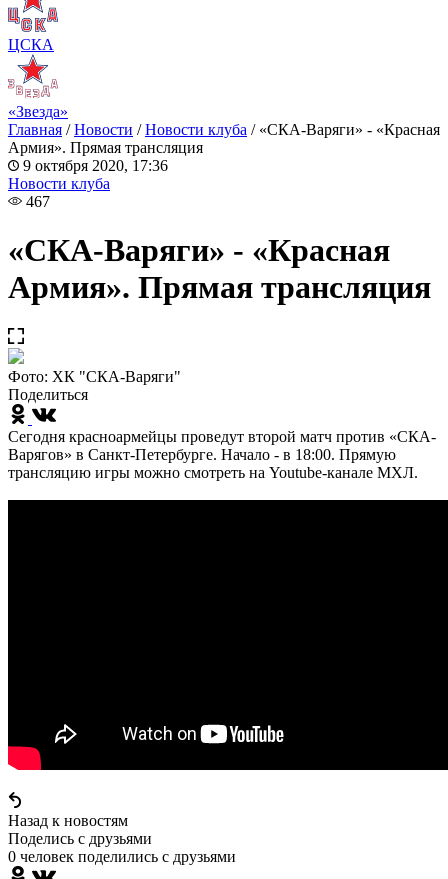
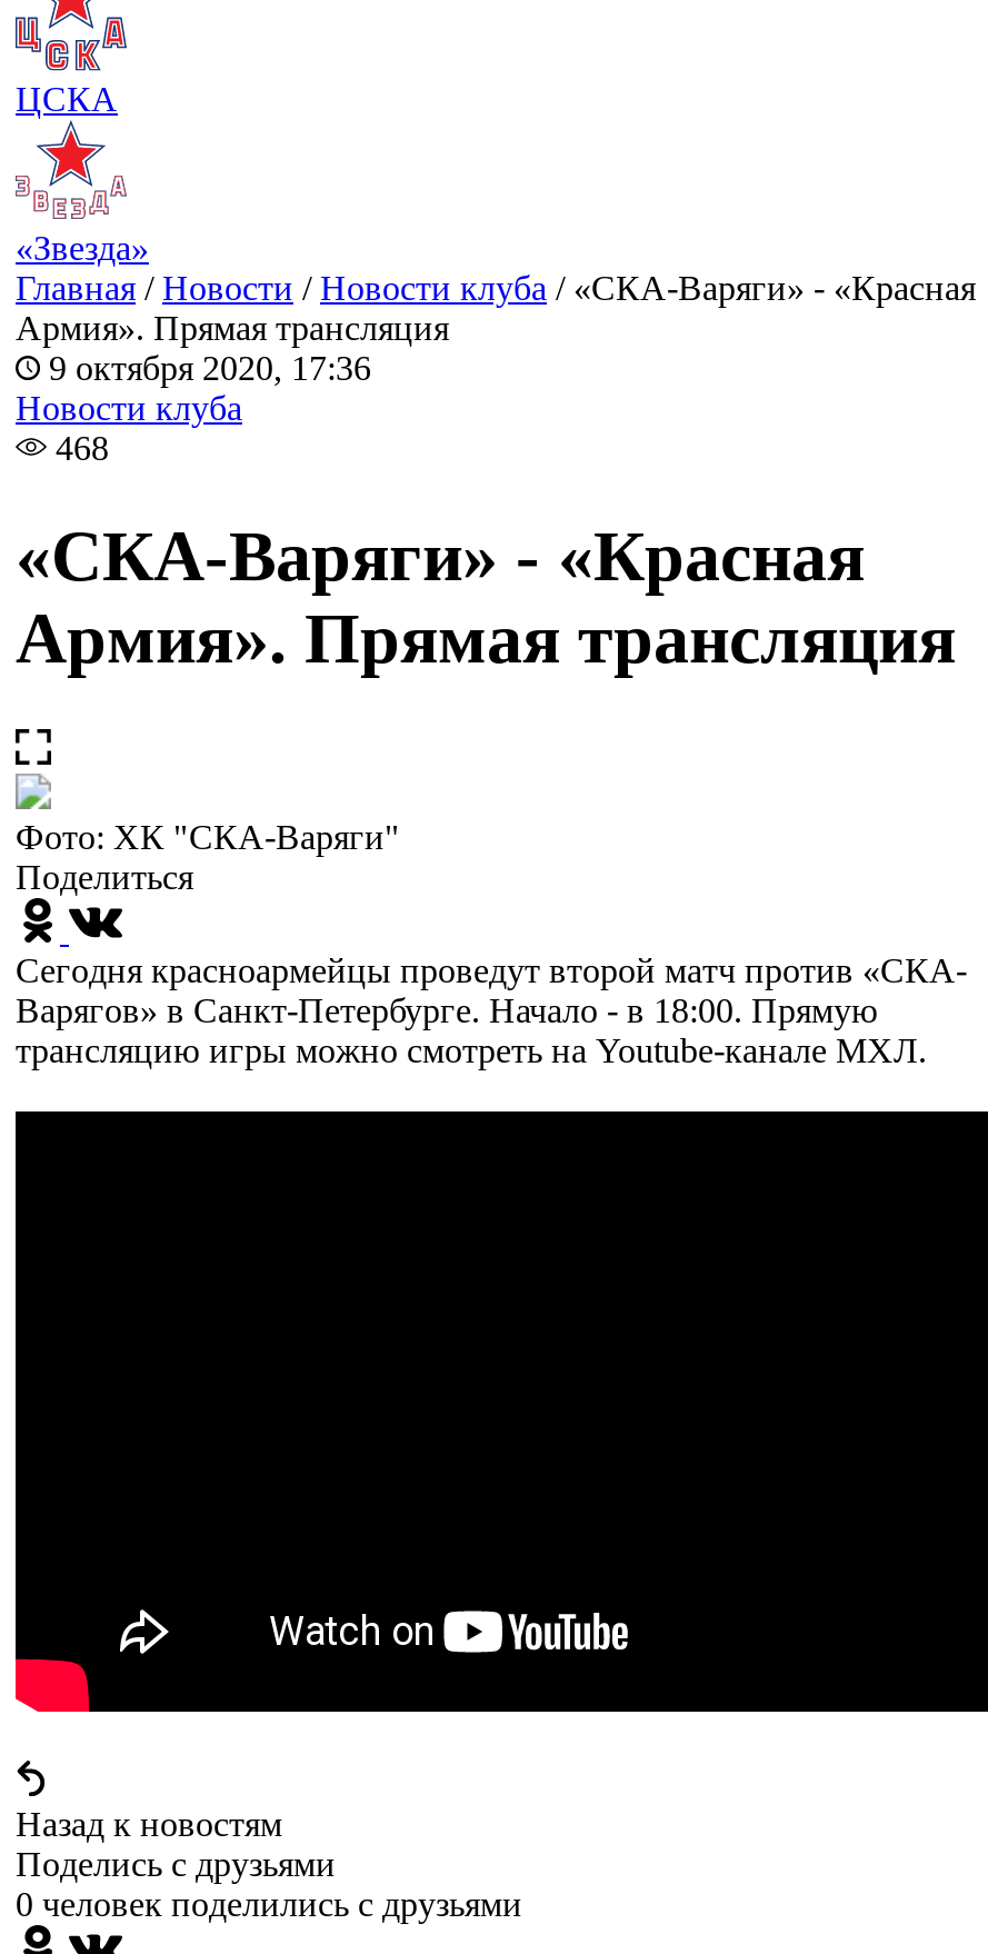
[22,193,50,210] 467 -> [47,429,109,466] 468

